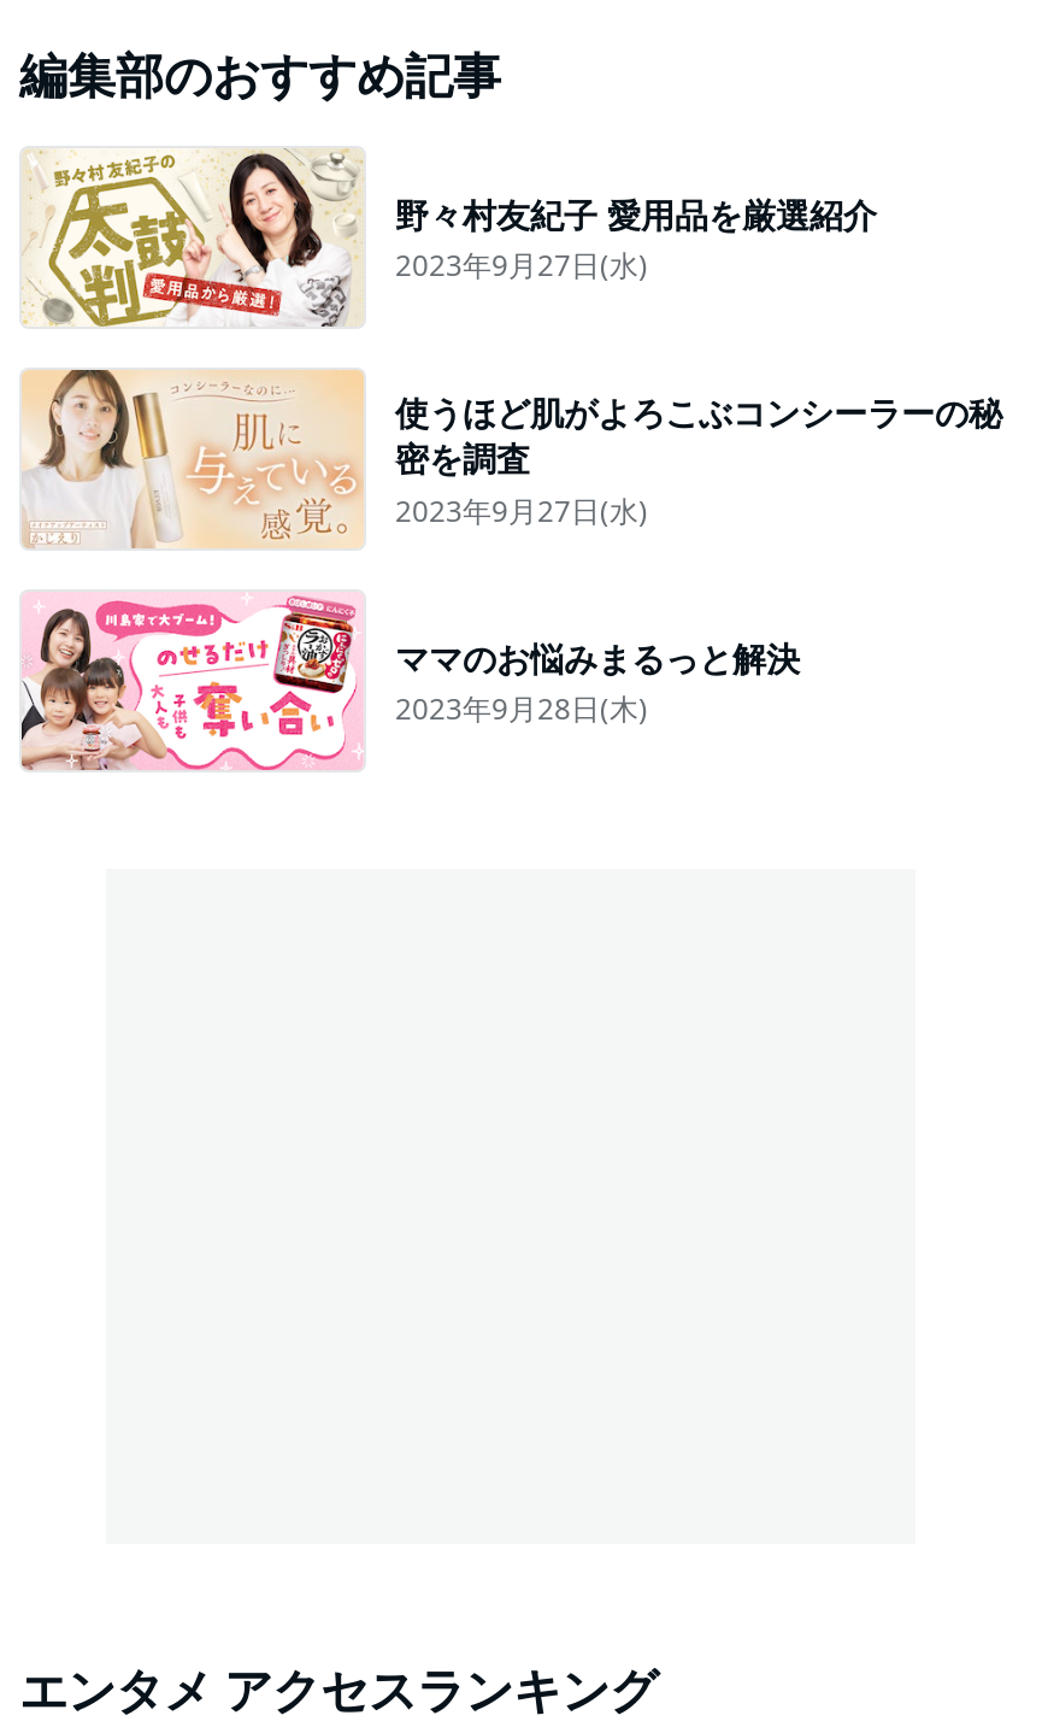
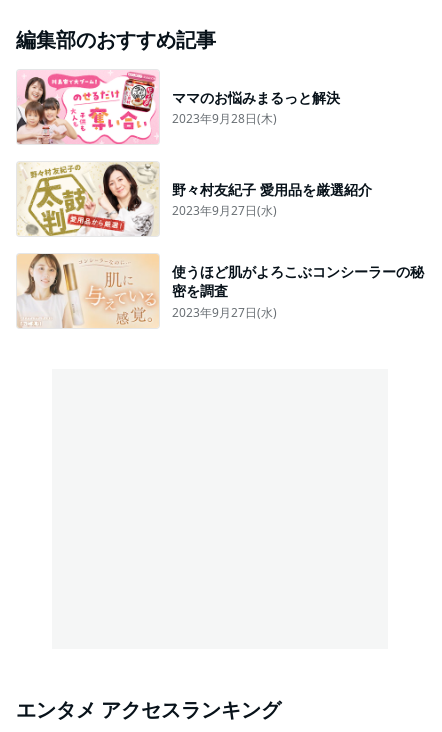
moved [22,146,1002,531] -> [17,161,424,321]: [image] | 野々村友紀子 愛用品を厳選紹介 | 2023年9月27日(水) | 使うほど肌がよろこぶコンシーラーの秘 | 密を調査 | 2023年9月27日(水)
moved [19,592,800,772] -> [16,70,340,145]: [image] | ママのお悩みまるっと解決 | 2023年9月28日(木)

